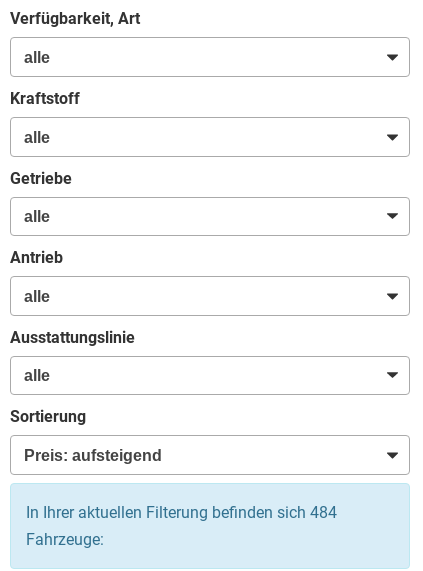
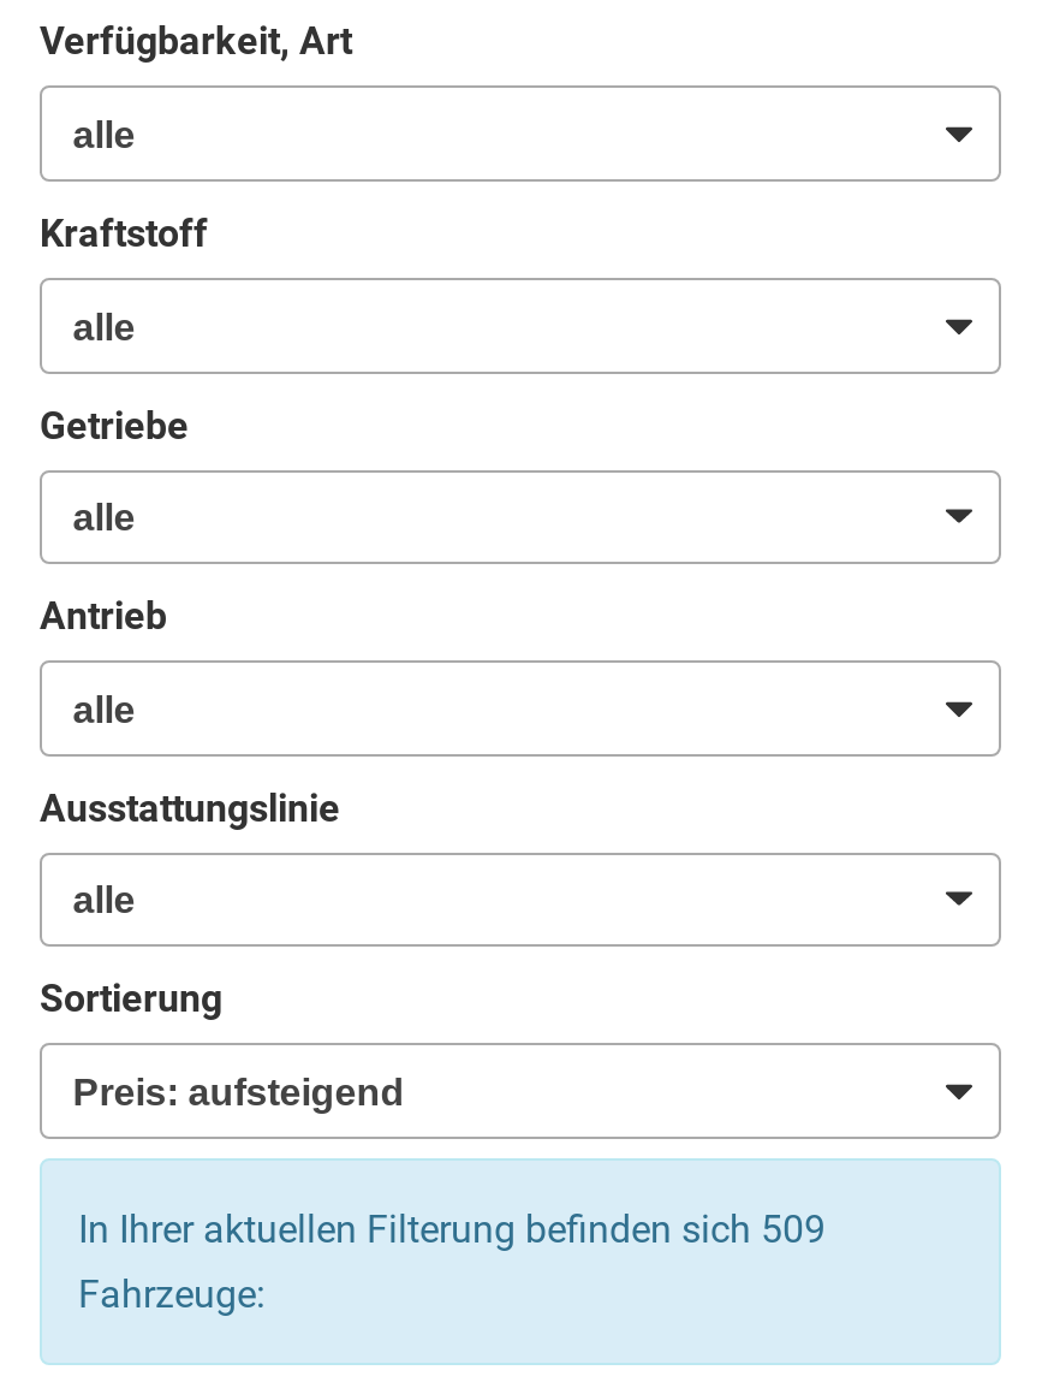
[26,503,337,522] In Ihrer aktuellen Filterung befinden sich 484 -> [78,1206,826,1252] In Ihrer aktuellen Filterung befinden sich 509

